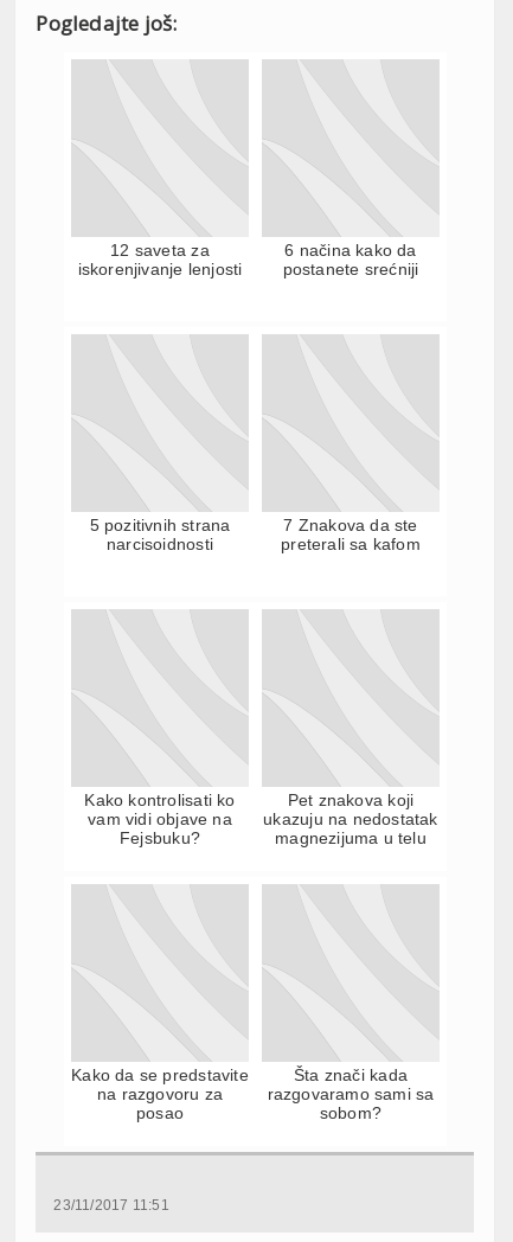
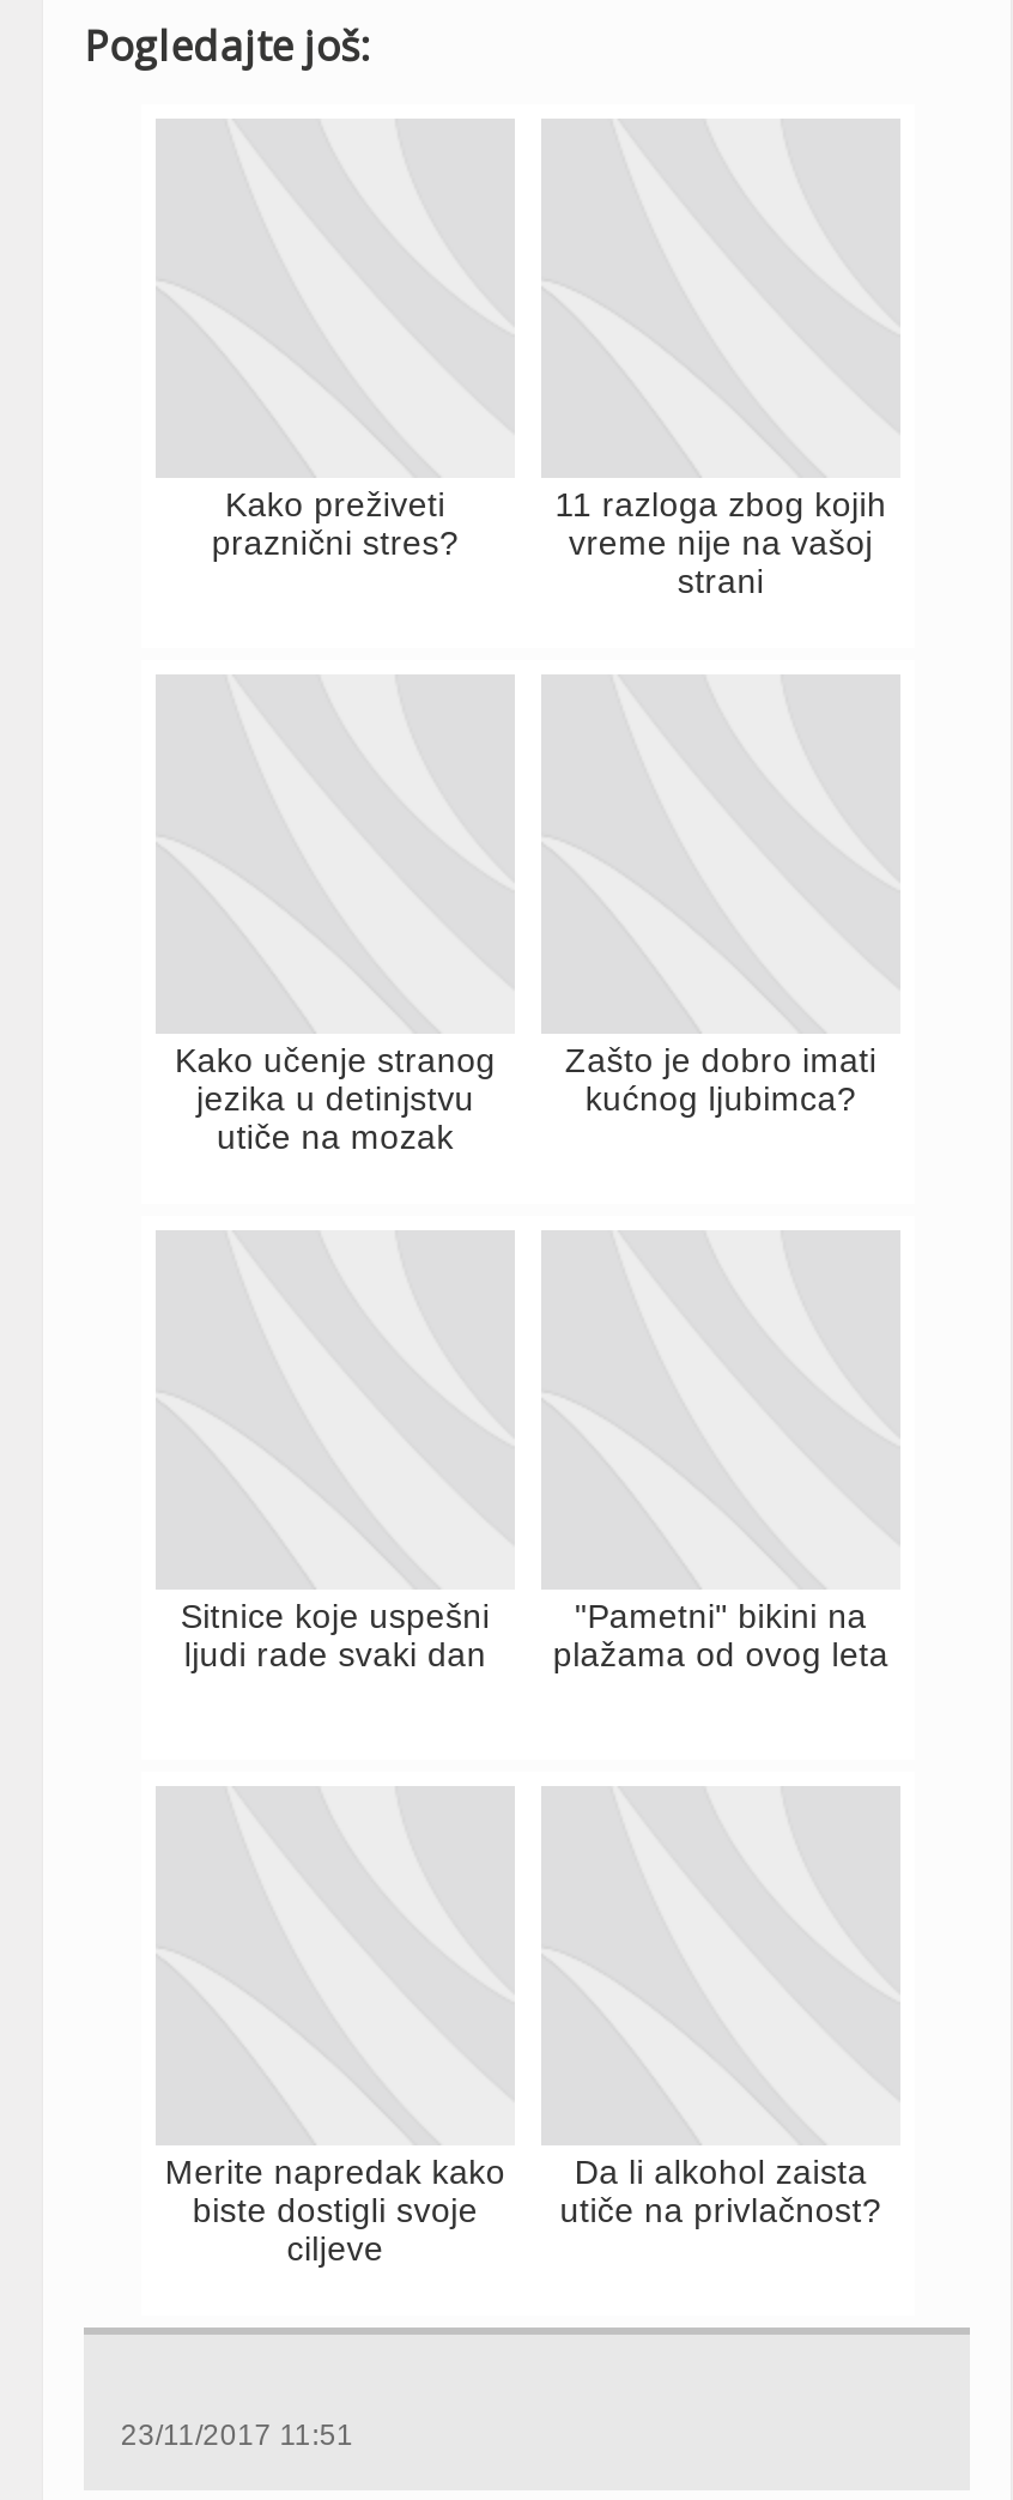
[78,241,242,279] 12 saveta za | iskorenjivanje lenjosti -> [211,485,459,562] Kako preživeti | praznični stres?
[283,241,419,279] 6 načina kako da | postanete srećniji -> [555,485,887,600] 11 razloga zbog kojih | vreme nije na vašoj | strani
[89,516,230,553] 5 pozitivnih strana | narcisoidnosti -> [175,1041,496,1156] Kako učenje stranog | jezika u detinjstvu | utiče na mozak
[281,516,420,553] 7 Znakova da ste | preterali sa kafom -> [565,1041,877,1118] Zašto je dobro imati | kućnog ljubimca?
[85,790,235,847] Kako kontrolisati ko | vam vidi objave na | Fejsbuku? -> [181,1597,490,1673] Sitnice koje uspešni | ljudi rade svaki dan
[263,790,438,847] Pet znakova koji | ukazuju na nedostatak | magnezijuma u telu -> [553,1597,889,1673] "Pametni" bikini na | plažama od ovog leta
[71,1065,249,1122] Kako da se predstavite | na razgovoru za | posao -> [165,2153,506,2268] Merite napredak kako | biste dostigli svoje | ciljeve
[267,1065,434,1122] Šta znači kada | razgovaramo sami sa | sobom? -> [560,2153,882,2229] Da li alkohol zaista | utiče na privlačnost?

